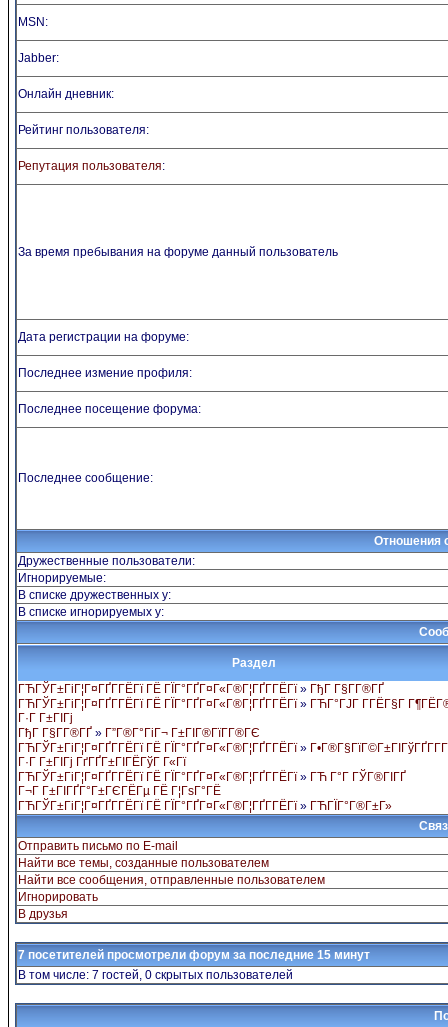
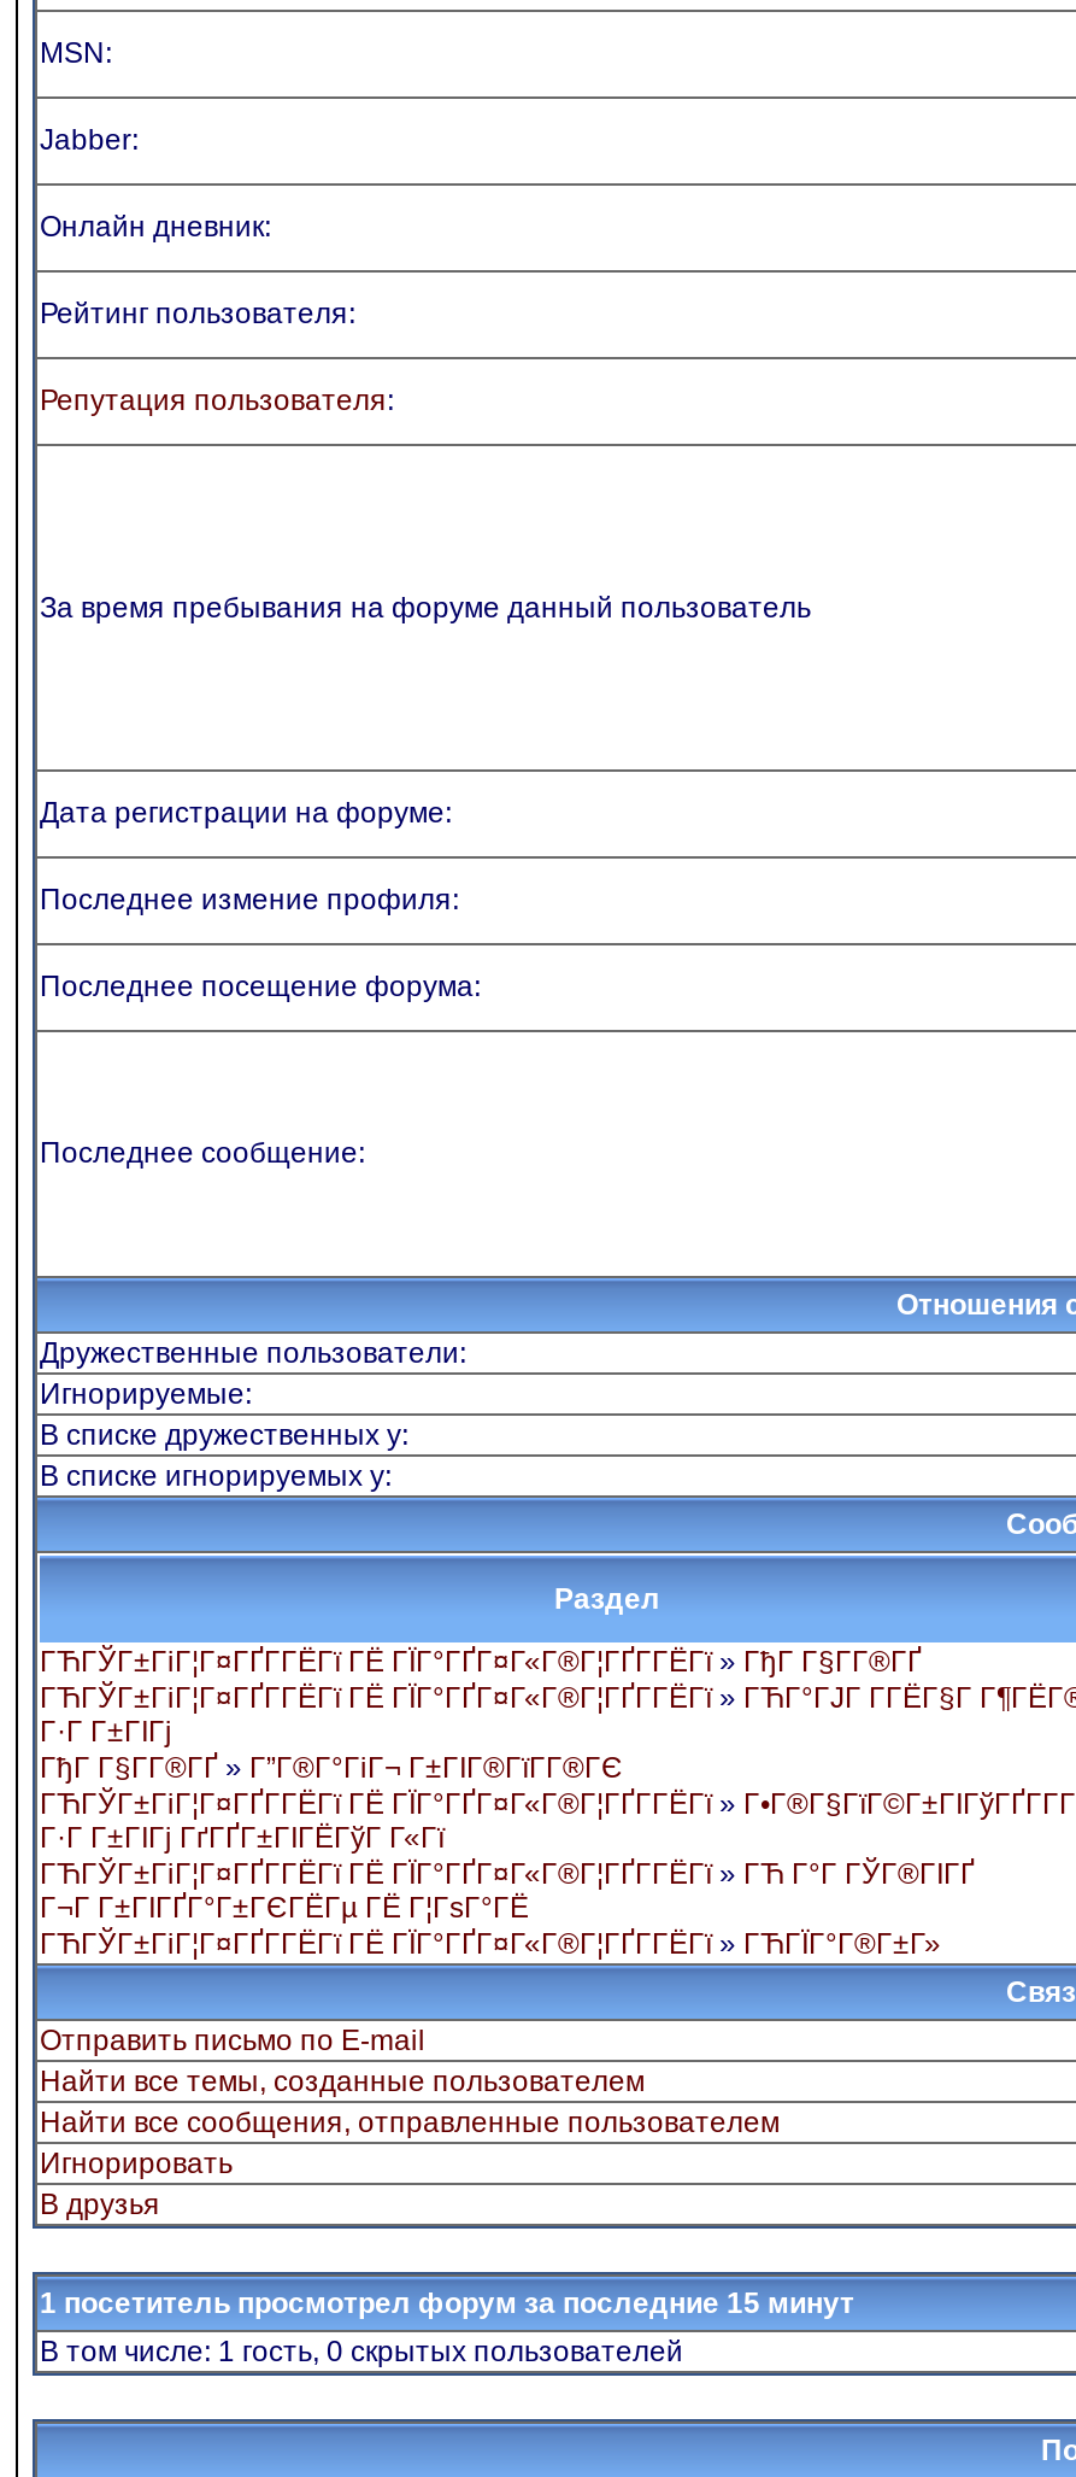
[18,948,370,962] 7 посетителей просмотрели форум за последние 15 минут -> [40,2286,854,2320] 1 посетитель просмотрел форум за последние 15 минут
[18,968,293,982] В том числе: 7 гостей, 0 скрытых пользователей -> [40,2335,683,2368] В том числе: 1 гость, 0 скрытых пользователей

